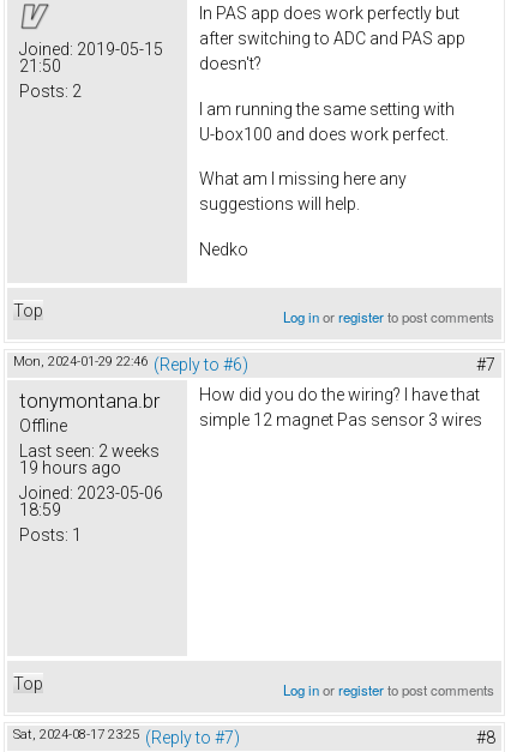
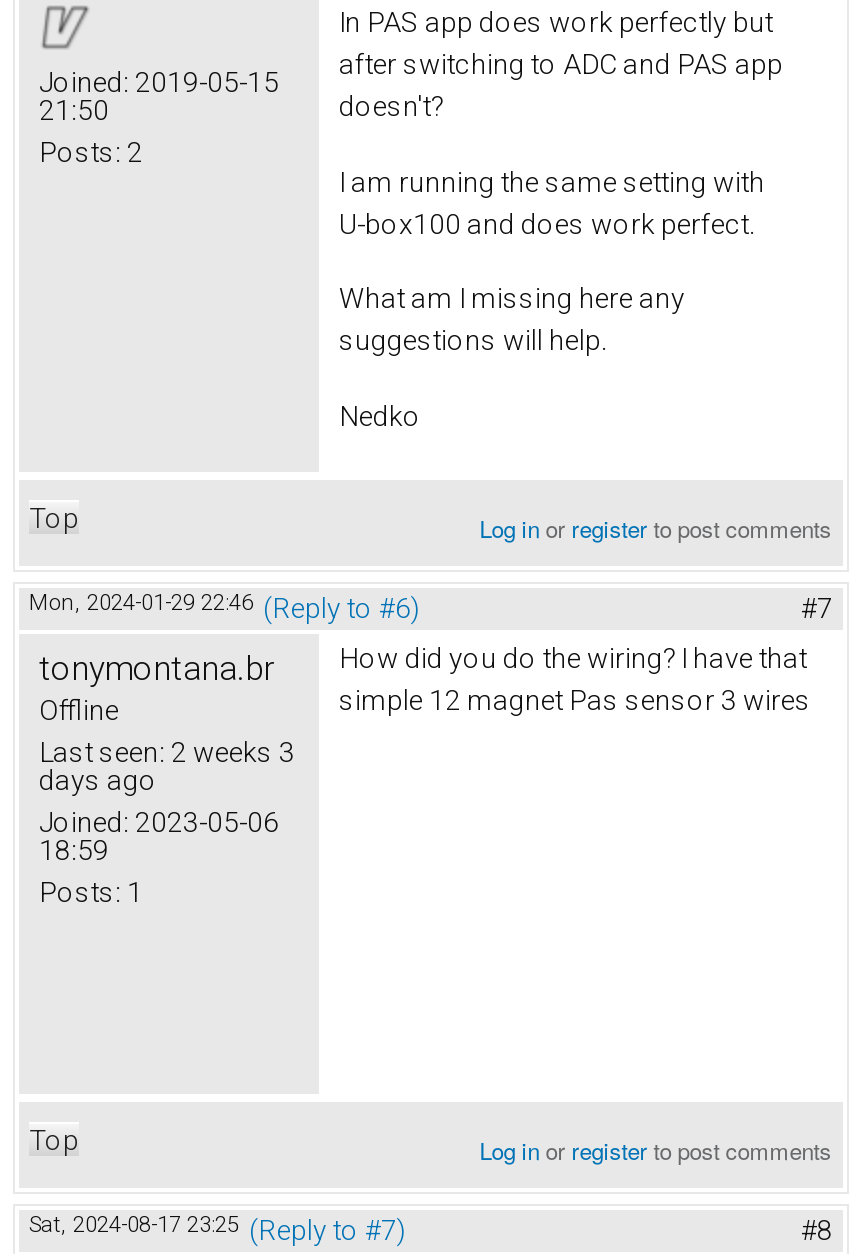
[19,441,160,477] Last seen: 2 weeks | 19 hours ago -> [39,736,295,796] Last seen: 2 weeks 3 | days ago

